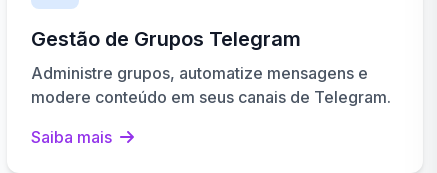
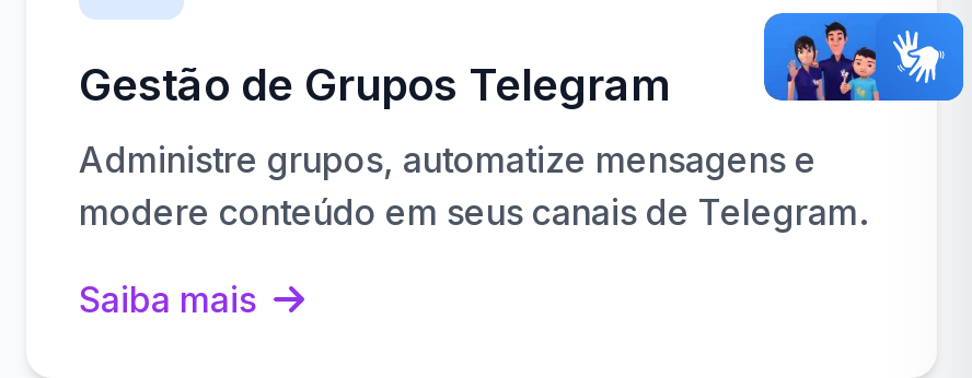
none -> [762,11,965,103] [image]

